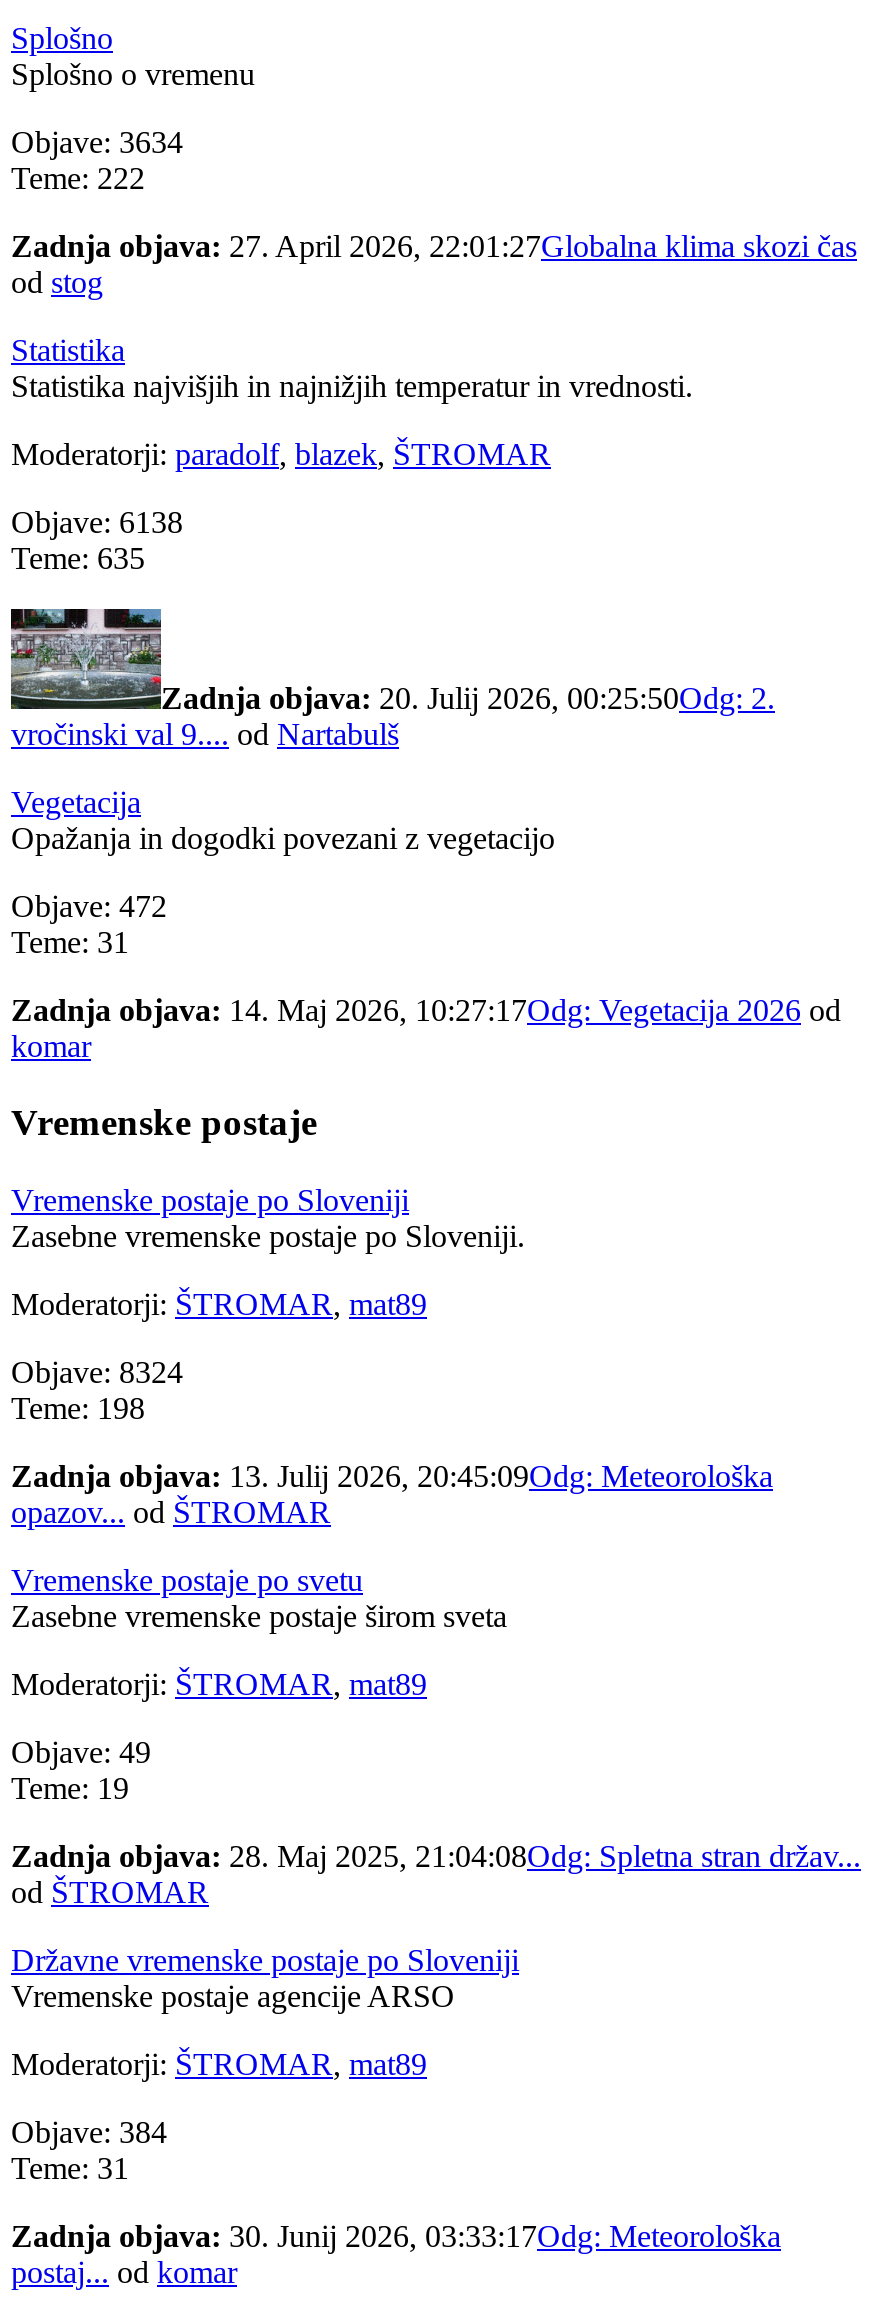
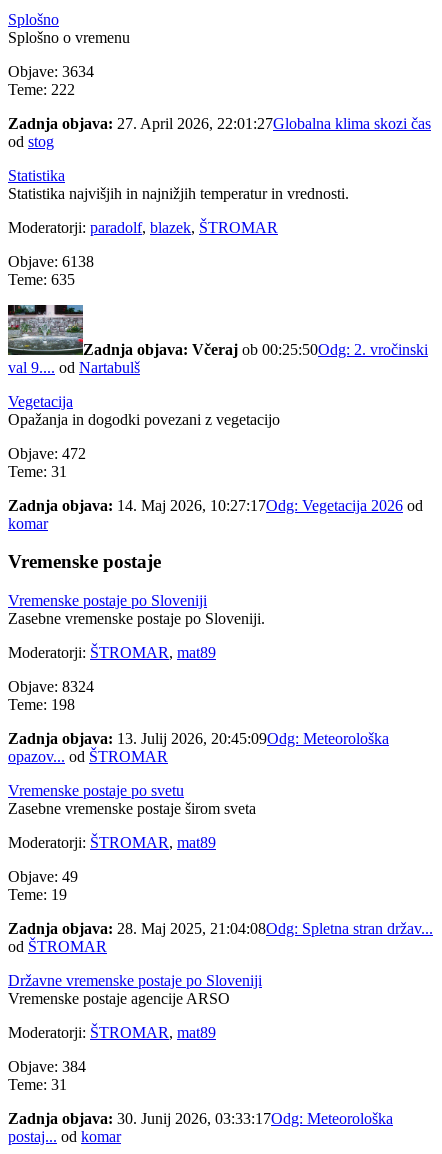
[11,680,775,750] Zadnja objava: 20. Julij 2026, 00:25:50Odg: 2. | vročinski val 9.... od Nartabulš -> [8,340,428,375] Zadnja objava: Včeraj ob 00:25:50Odg: 2. vročinski | val 9.... od Nartabulš

